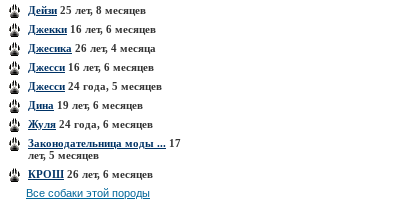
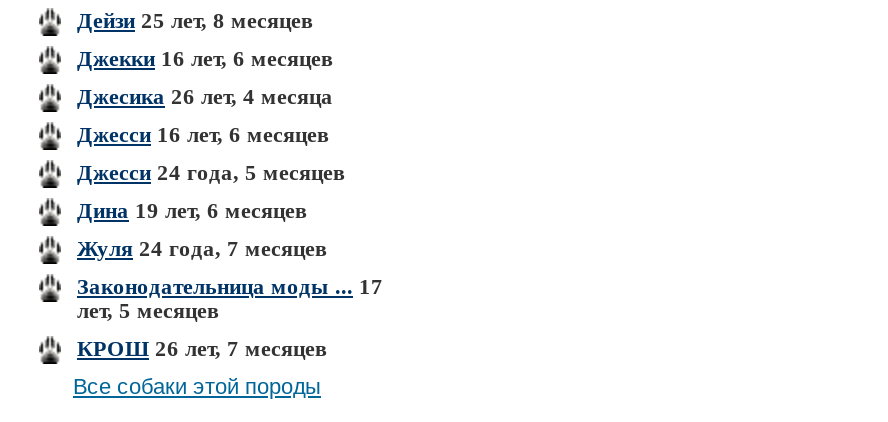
[28,118,153,130] Жуля 24 года, 6 месяцев -> [77,236,327,260] Жуля 24 года, 7 месяцев
[28,168,153,180] КРОШ 26 лет, 6 месяцев -> [77,336,327,360] КРОШ 26 лет, 7 месяцев

